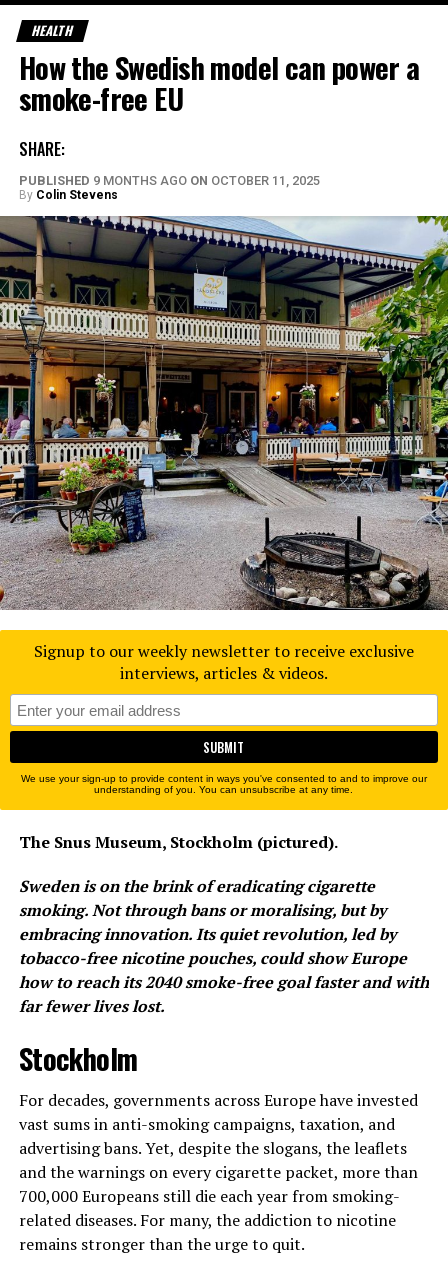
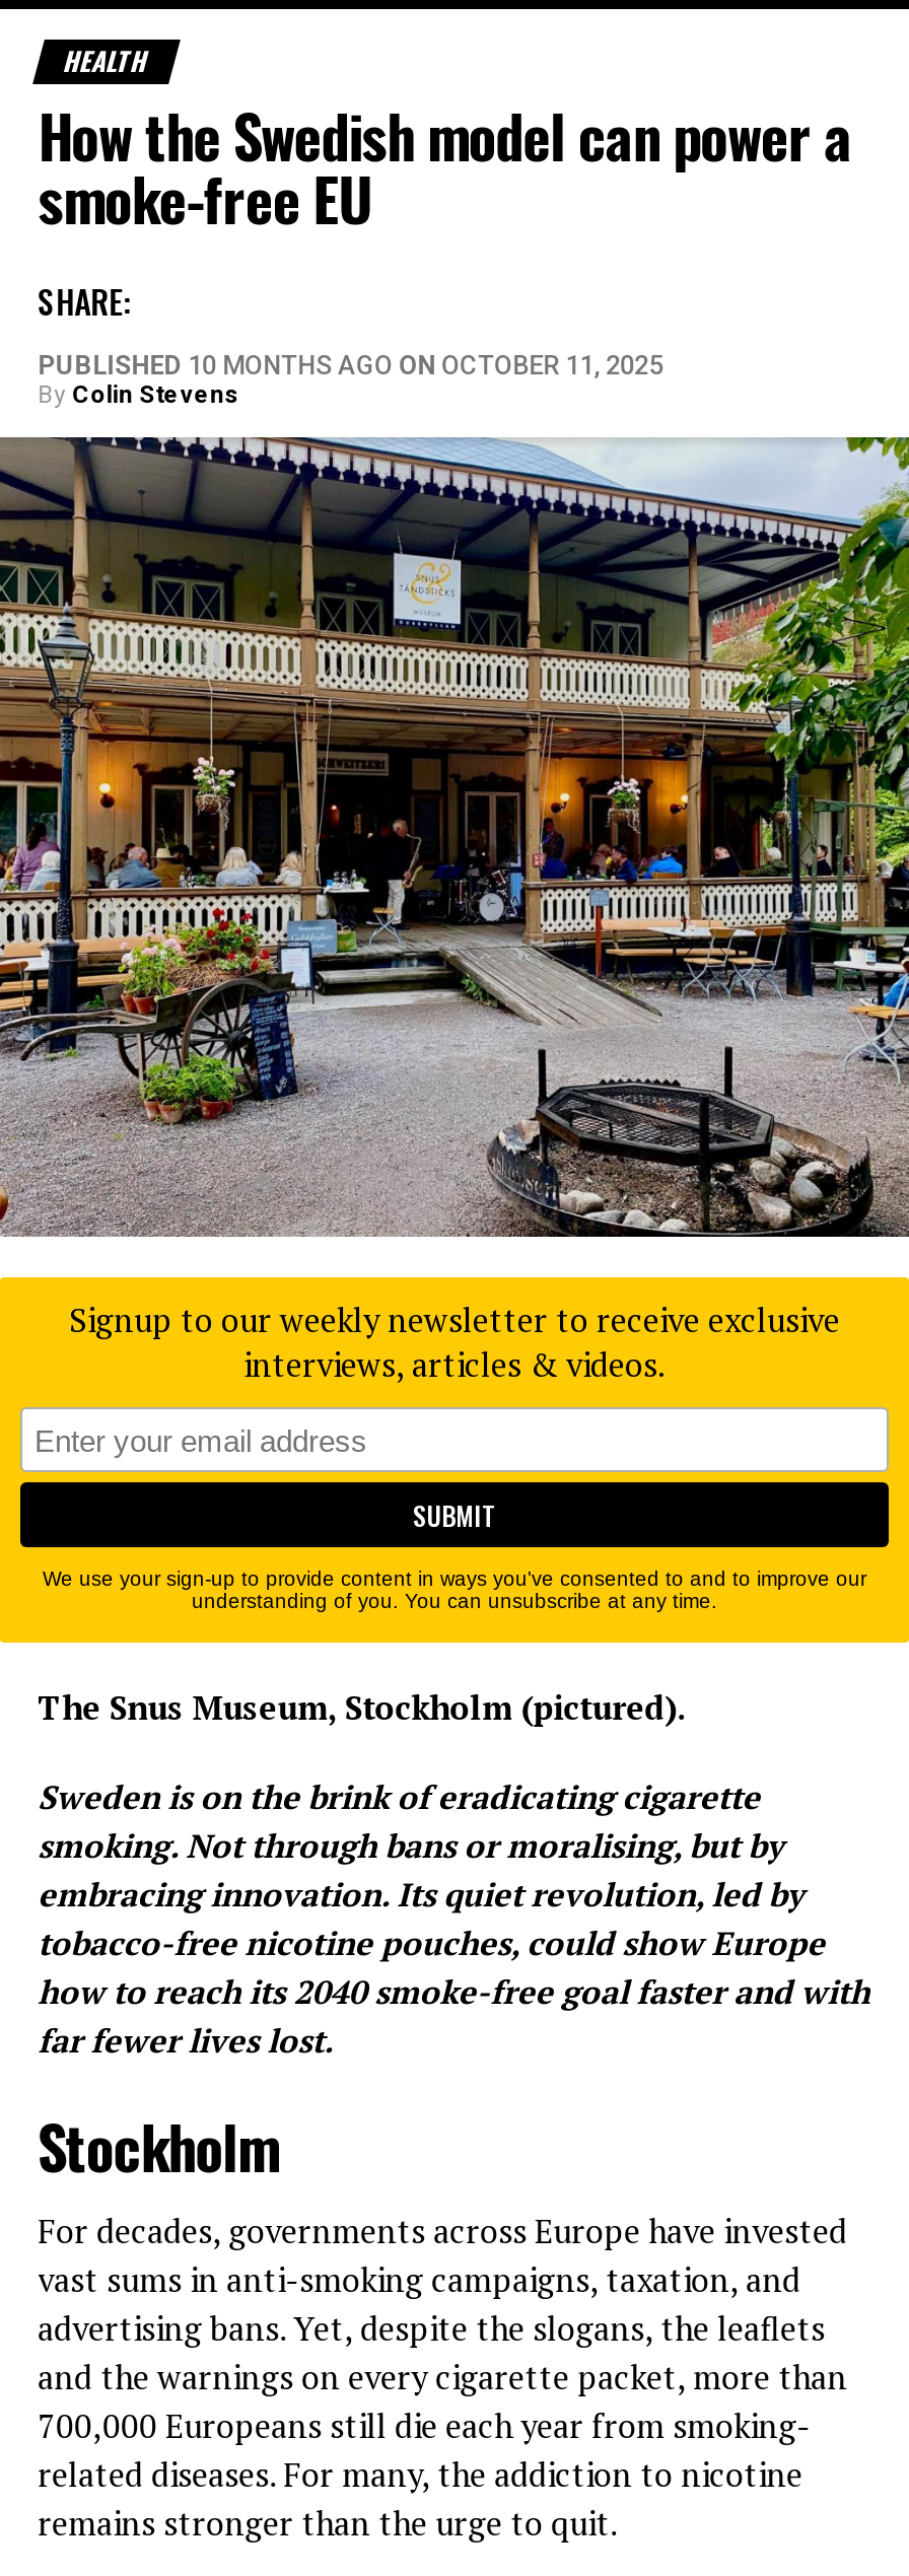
[19,173,320,188] PUBLISHED 9 MONTHS AGO ON OCTOBER 11, 2025 -> [38,350,663,380] PUBLISHED 10 MONTHS AGO ON OCTOBER 11, 2025

